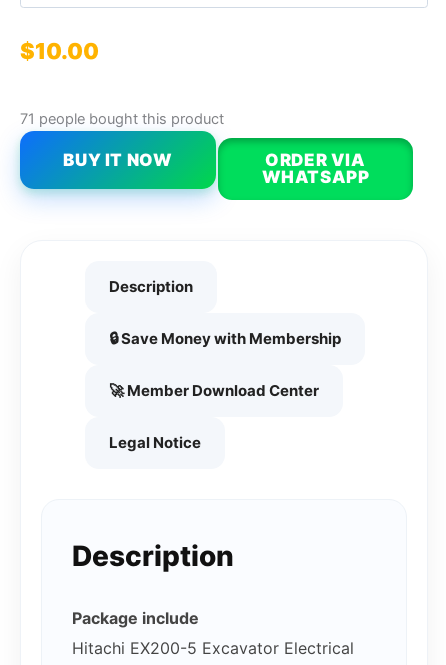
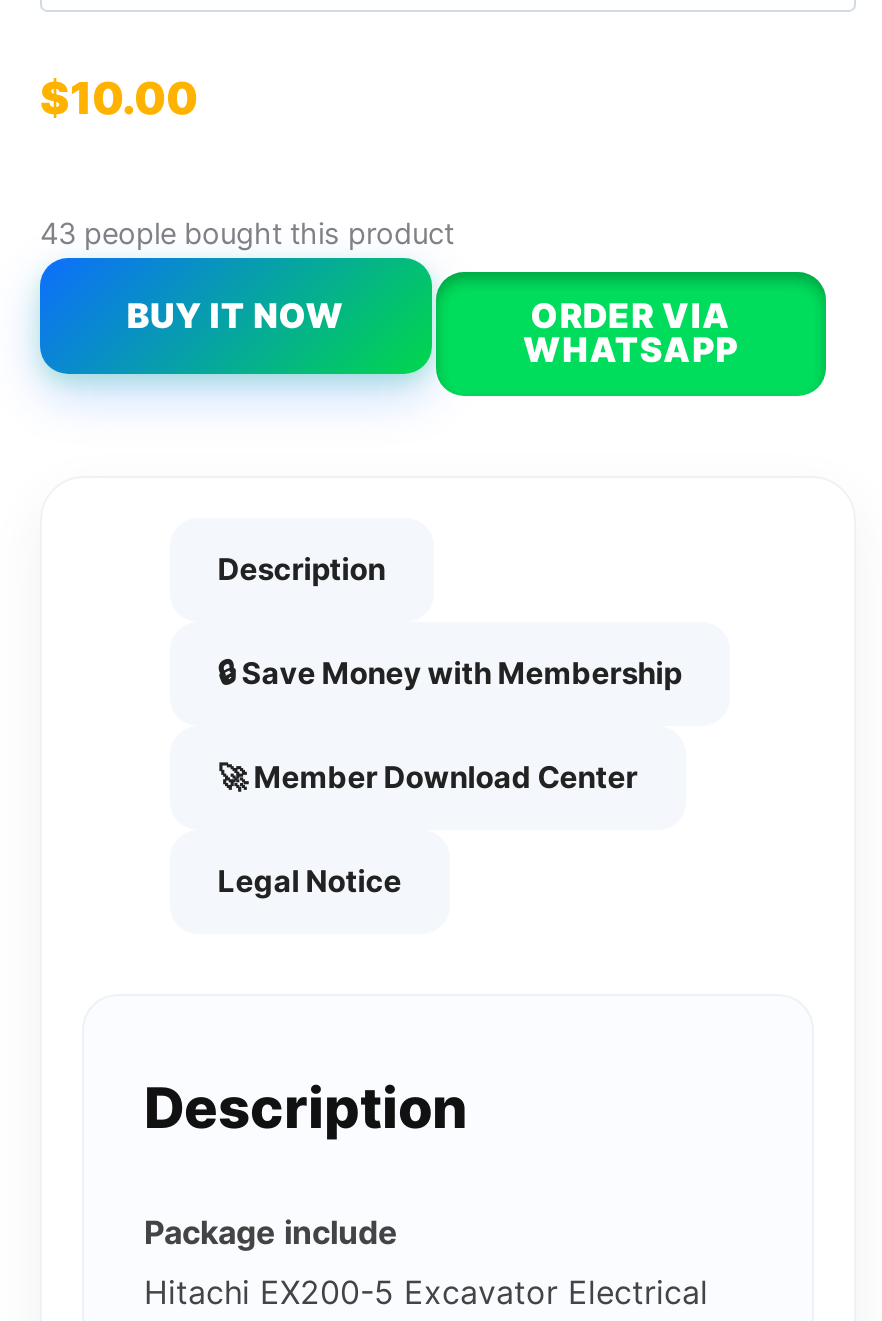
[20,110,224,128] 71 people bought this product -> [40,217,454,253] 43 people bought this product

